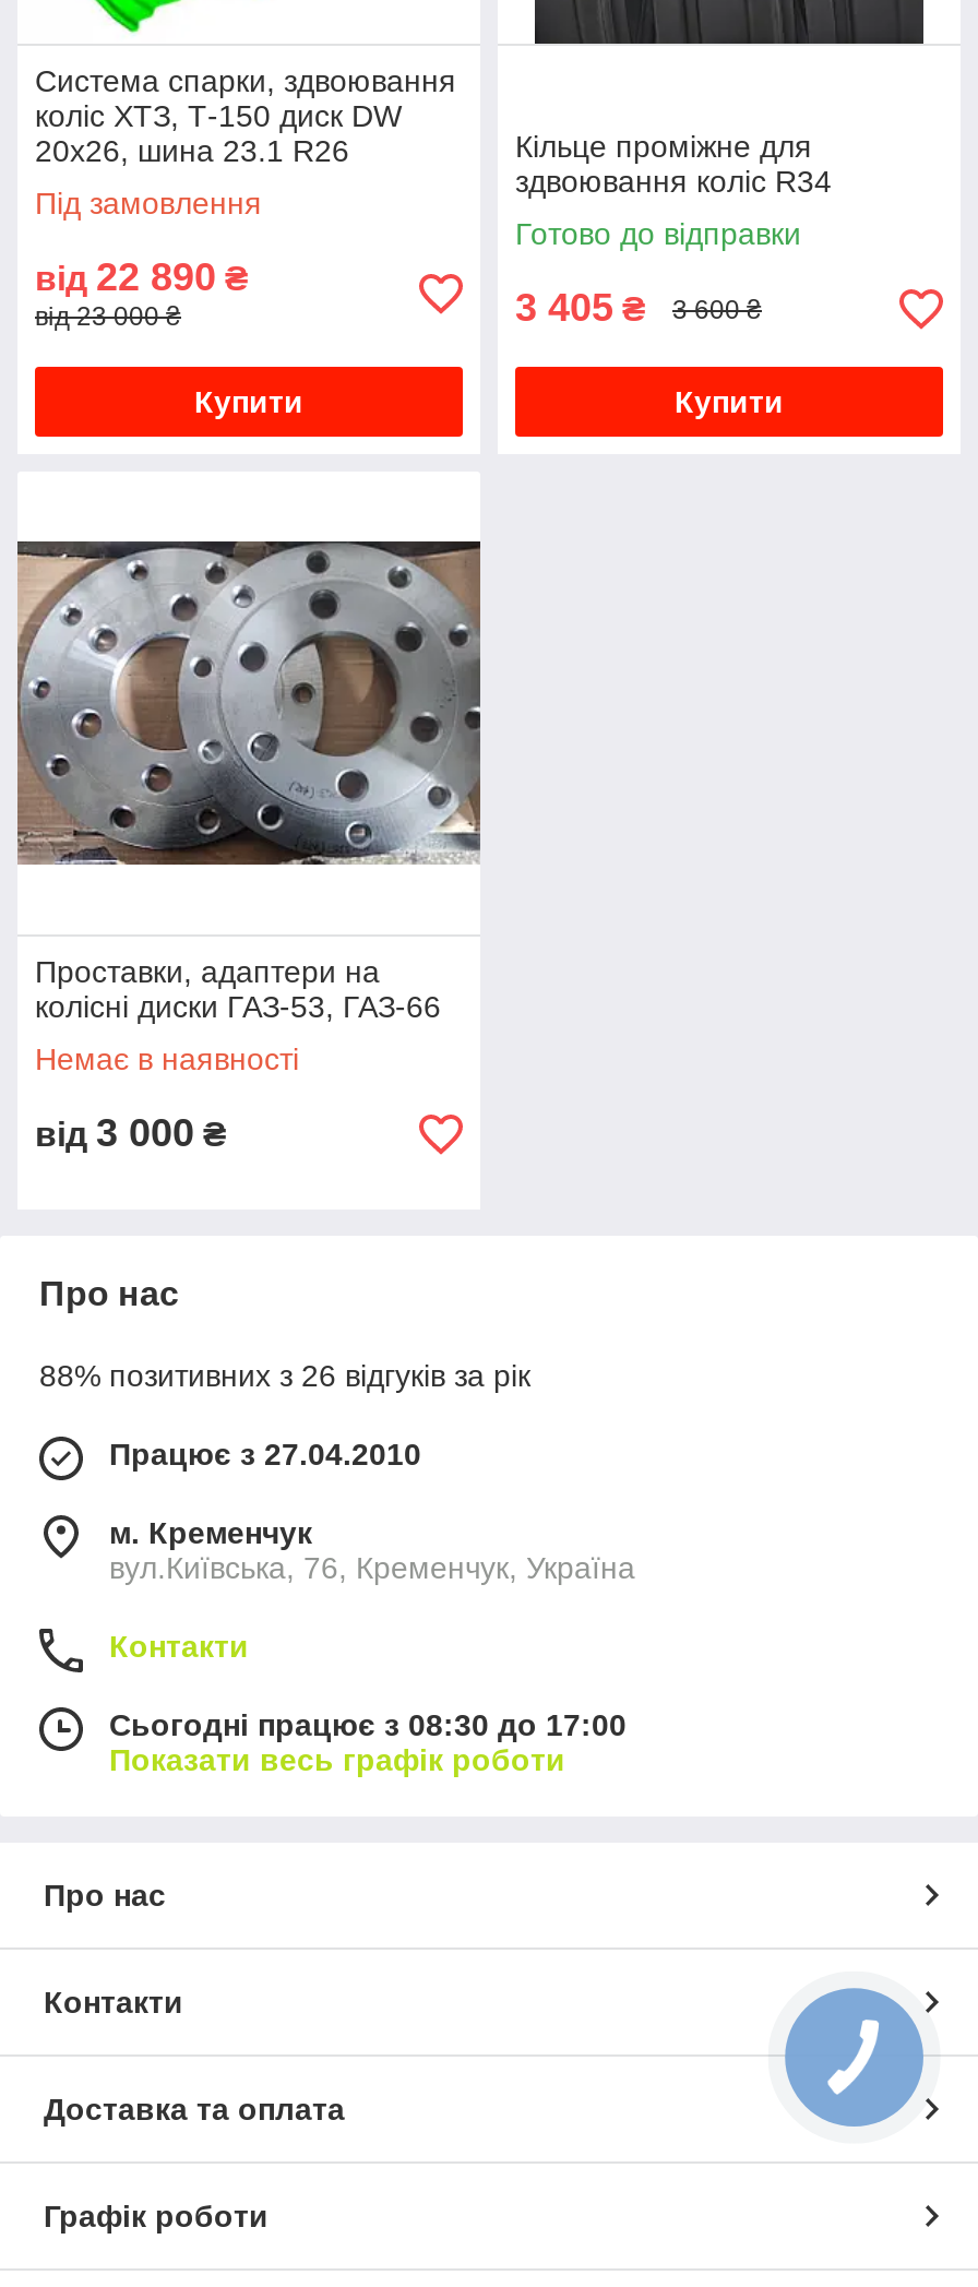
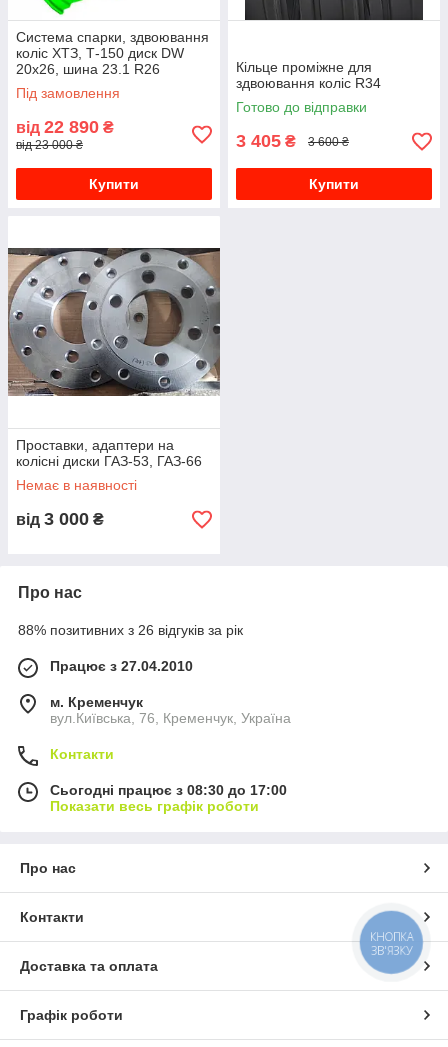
none -> [370,929,413,958] КНОПКА | ЗВ'ЯЗКУ

